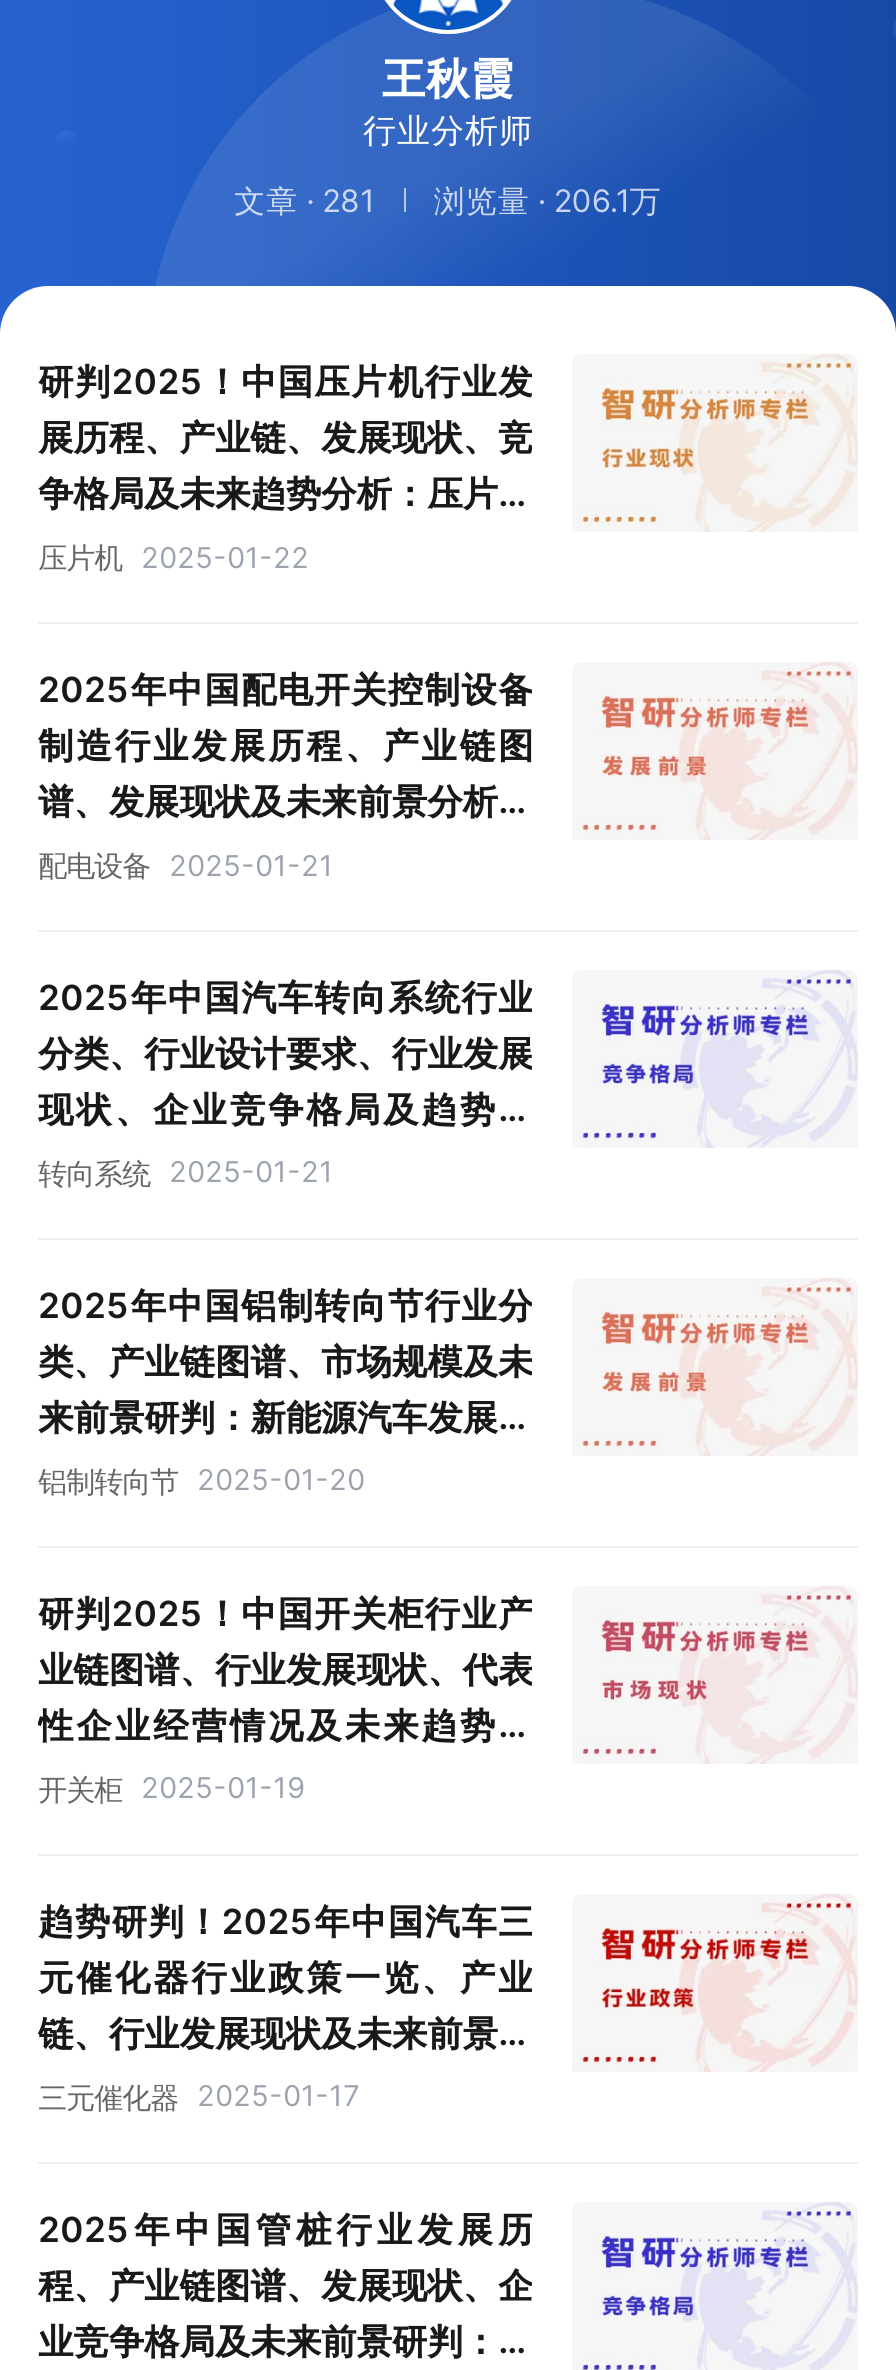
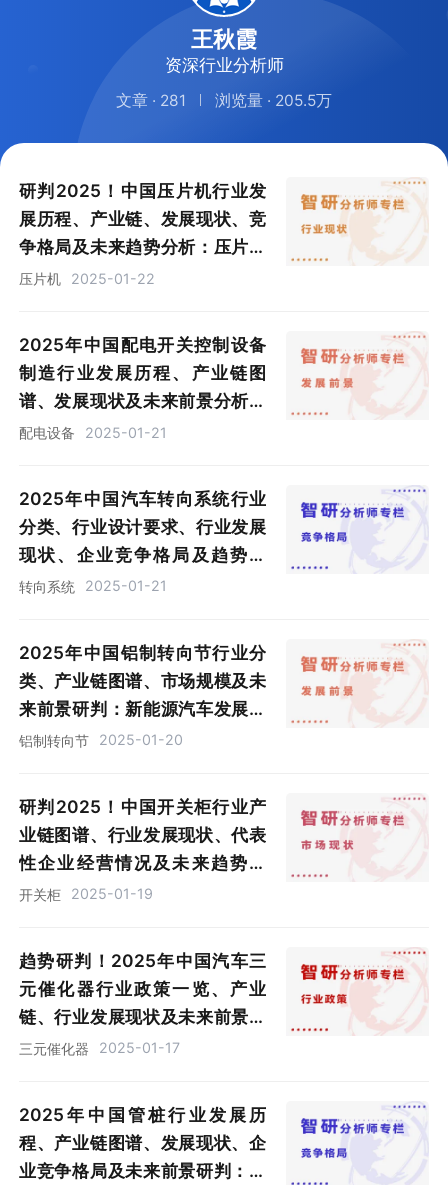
[363,109,533,149] 行业分析师 -> [164,54,283,74] 资深行业分析师
[234,182,662,220] 文章 · 281 浏览量 · 206.1万 -> [116,91,332,110] 文章 · 281 浏览量 · 205.5万

